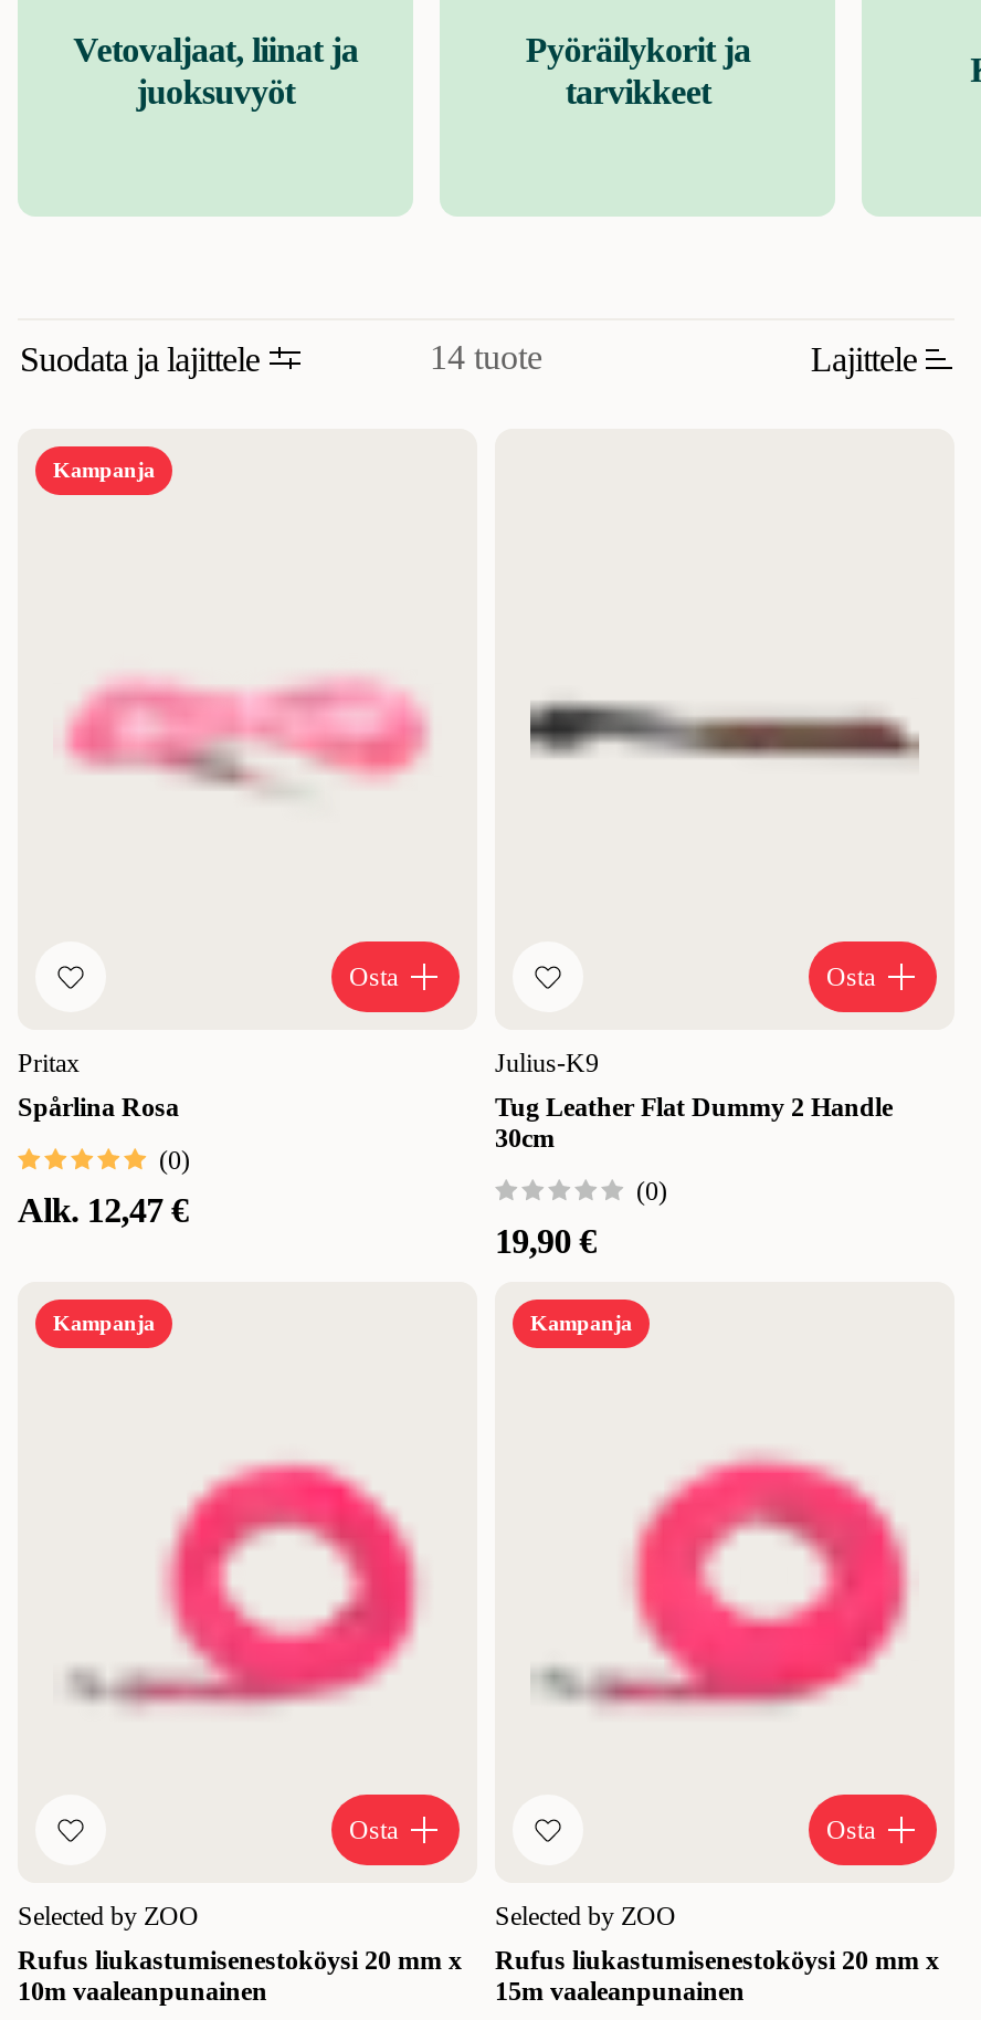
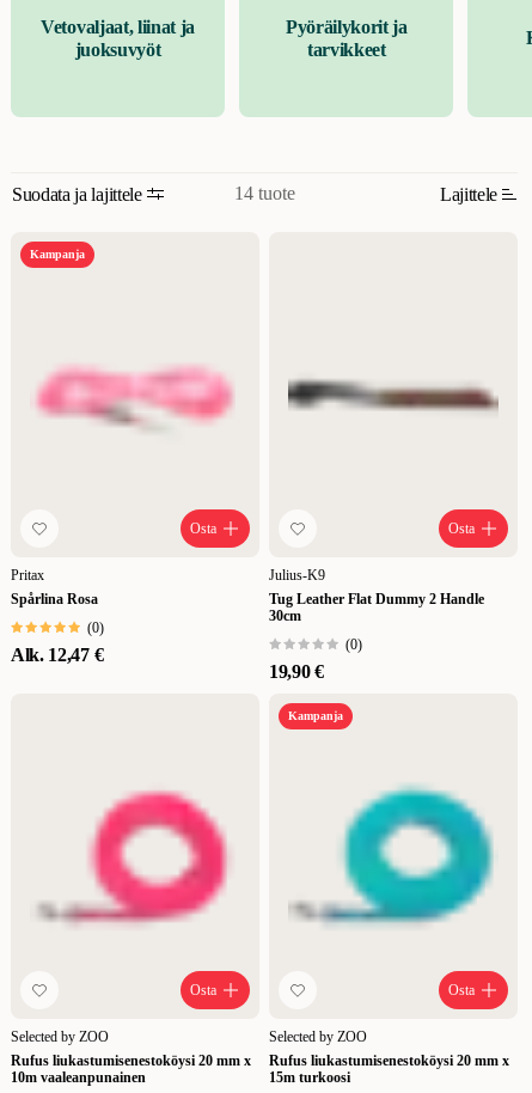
[53,1311,155,1336] Kampanja -> none
[599,1452,910,1706] [image] -> [324,784,495,924] [image]
[495,1976,745,2007] 15m vaaleanpunainen -> [269,1069,350,1086] 15m turkoosi

